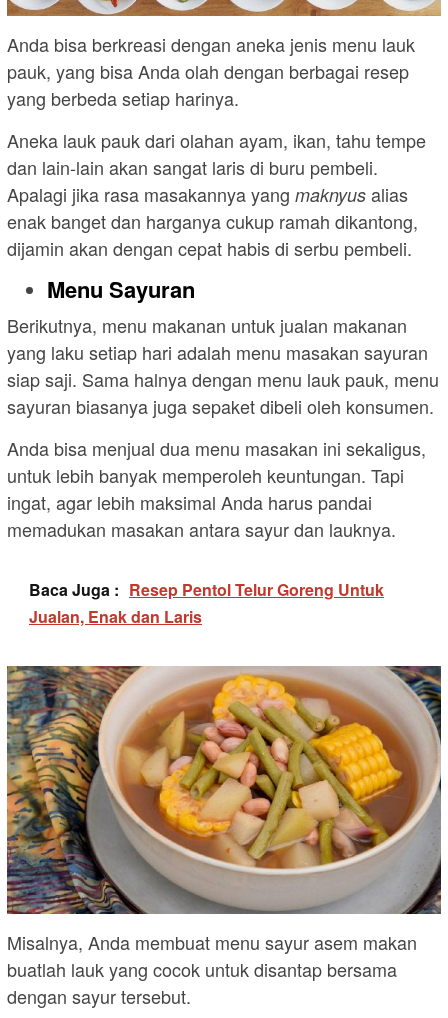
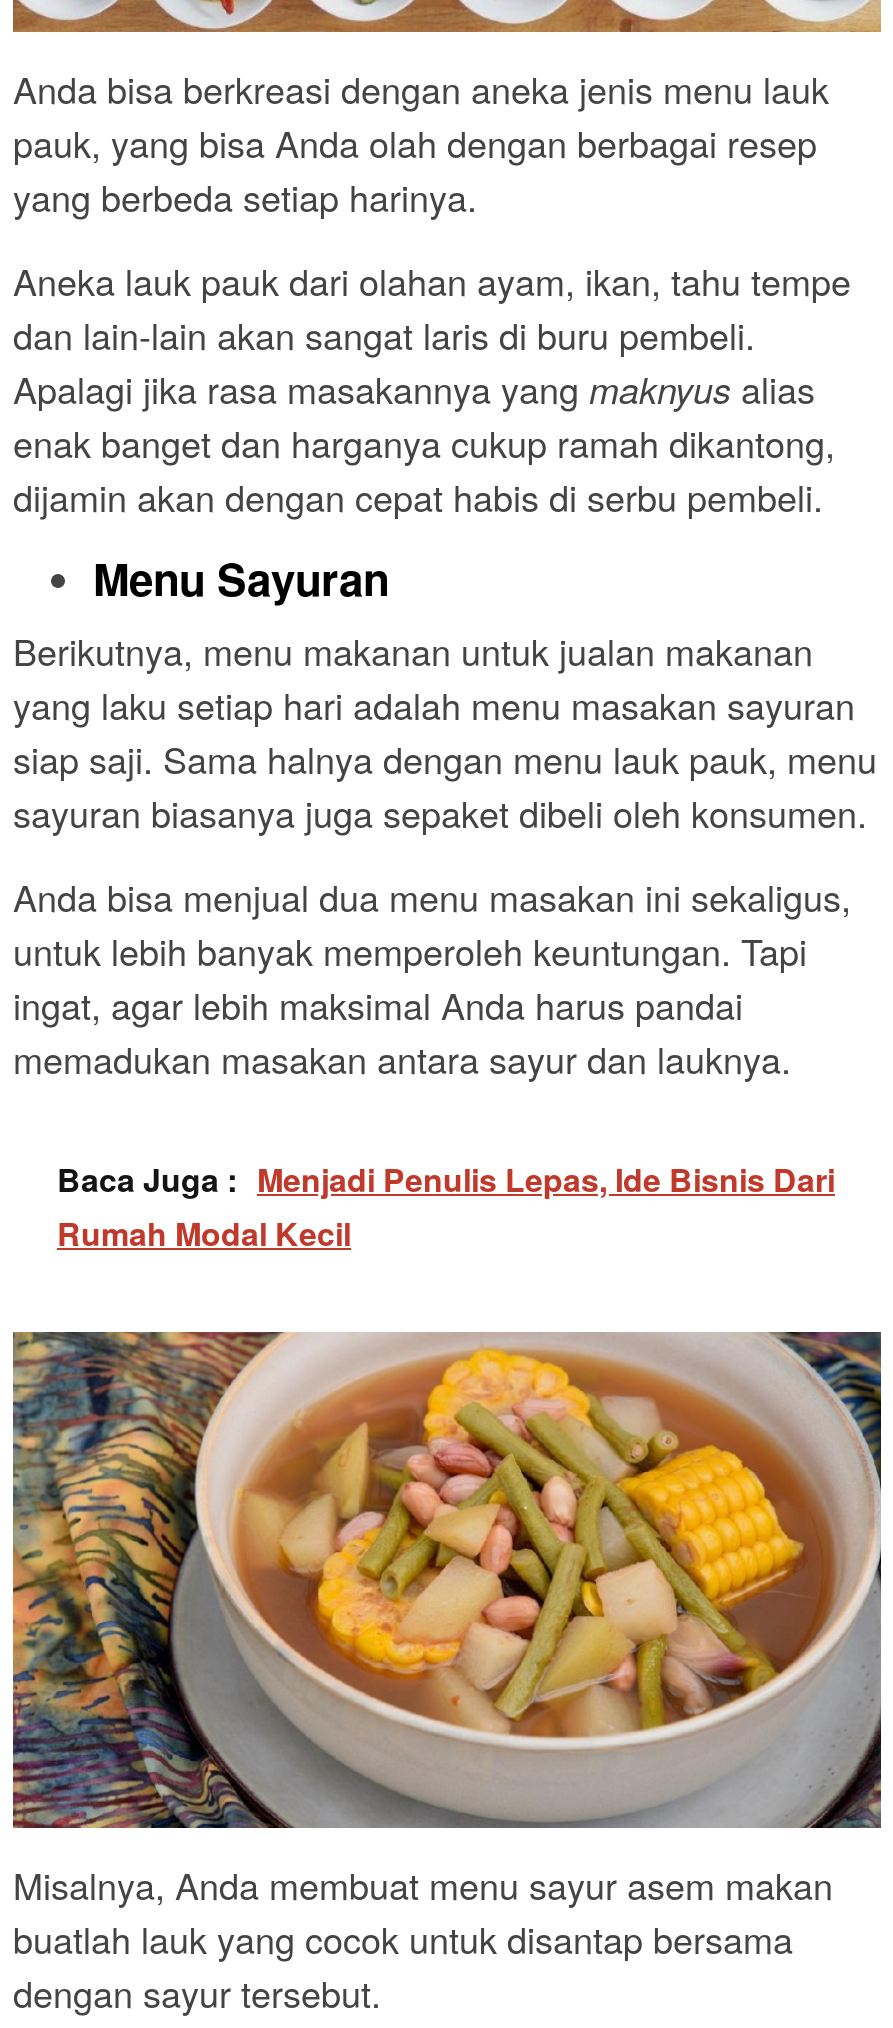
[29,578,384,628] Baca Juga : Resep Pentol Telur Goreng Untuk | Jualan, Enak dan Laris -> [57,1157,835,1257] Baca Juga : Menjadi Penulis Lepas, Ide Bisnis Dari | Rumah Modal Kecil

